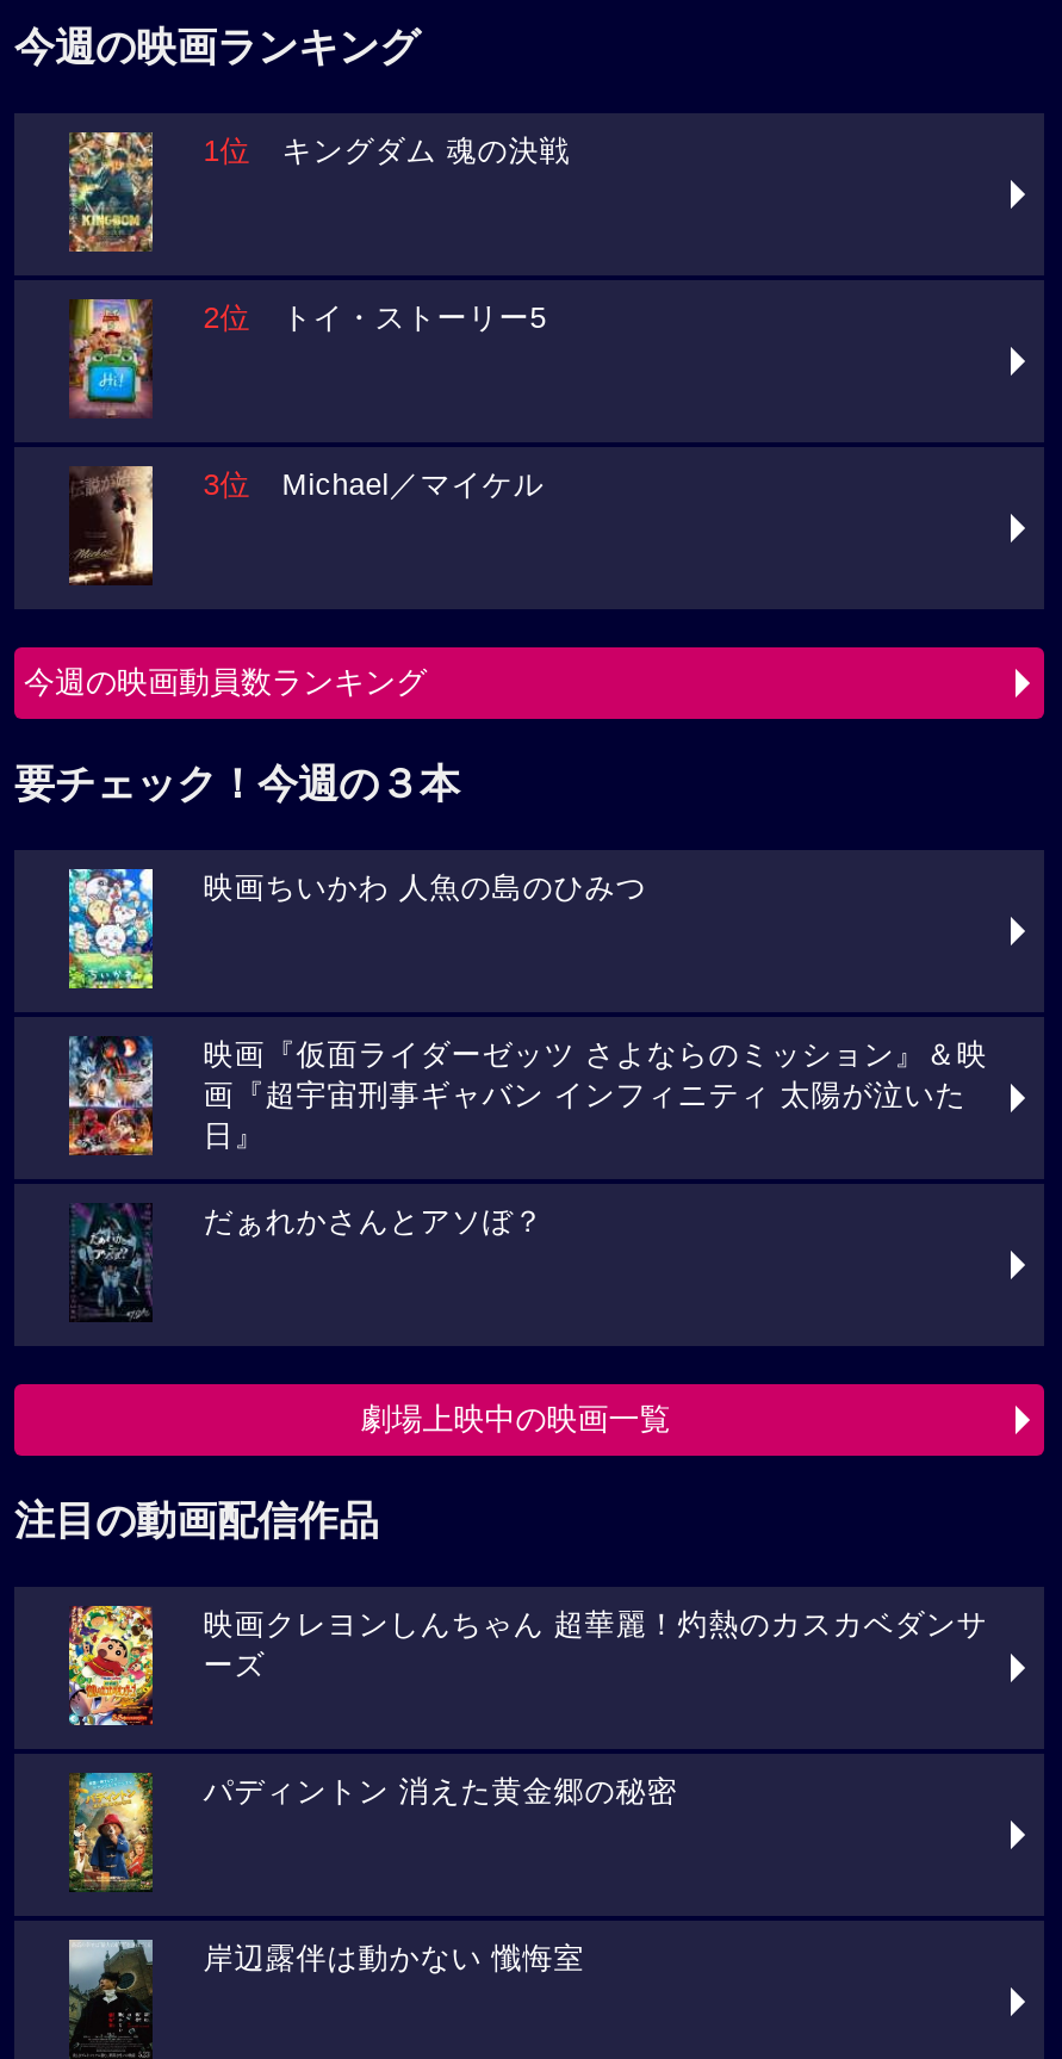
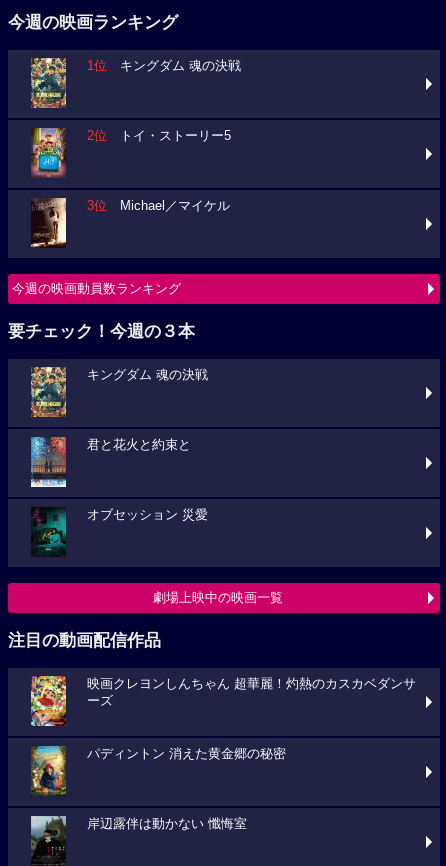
[67,867,647,991] [image] | 映画ちいかわ 人魚の島のひみつ -> [30,366,208,418] [image] | キングダム 魂の決戦
[67,1036,988,1155] [image] | 映画『仮面ライダーゼッツ さよならのミッション』＆映 | 画『超宇宙刑事ギャバン インフィニティ 太陽が泣いた | 日』 -> [30,436,191,488] [image] | 君と花火と約束と
[72,1203,544,1317] [image] | だぁれかさんとアソぼ？ -> [31,507,208,554] [image] | オブセッション 災愛

